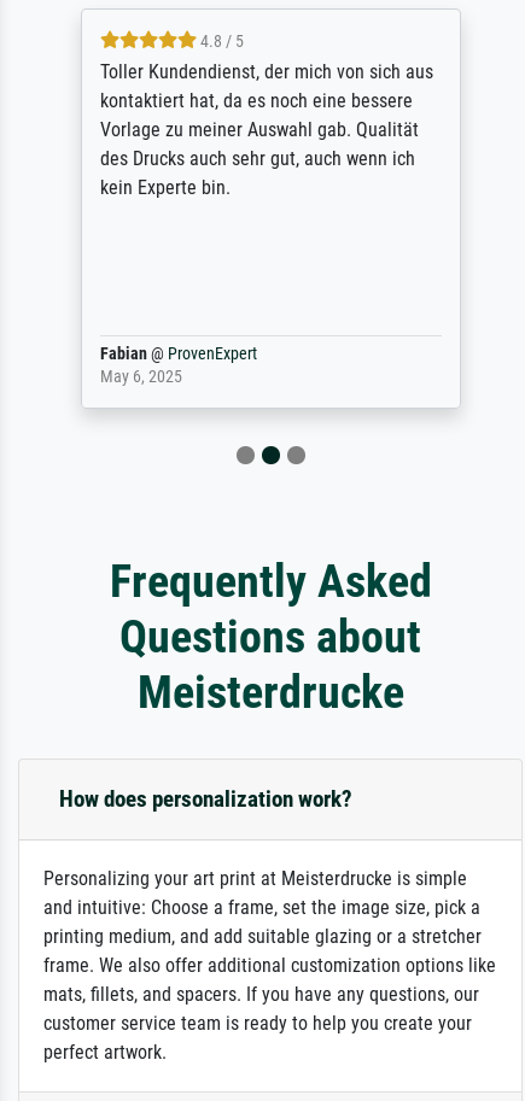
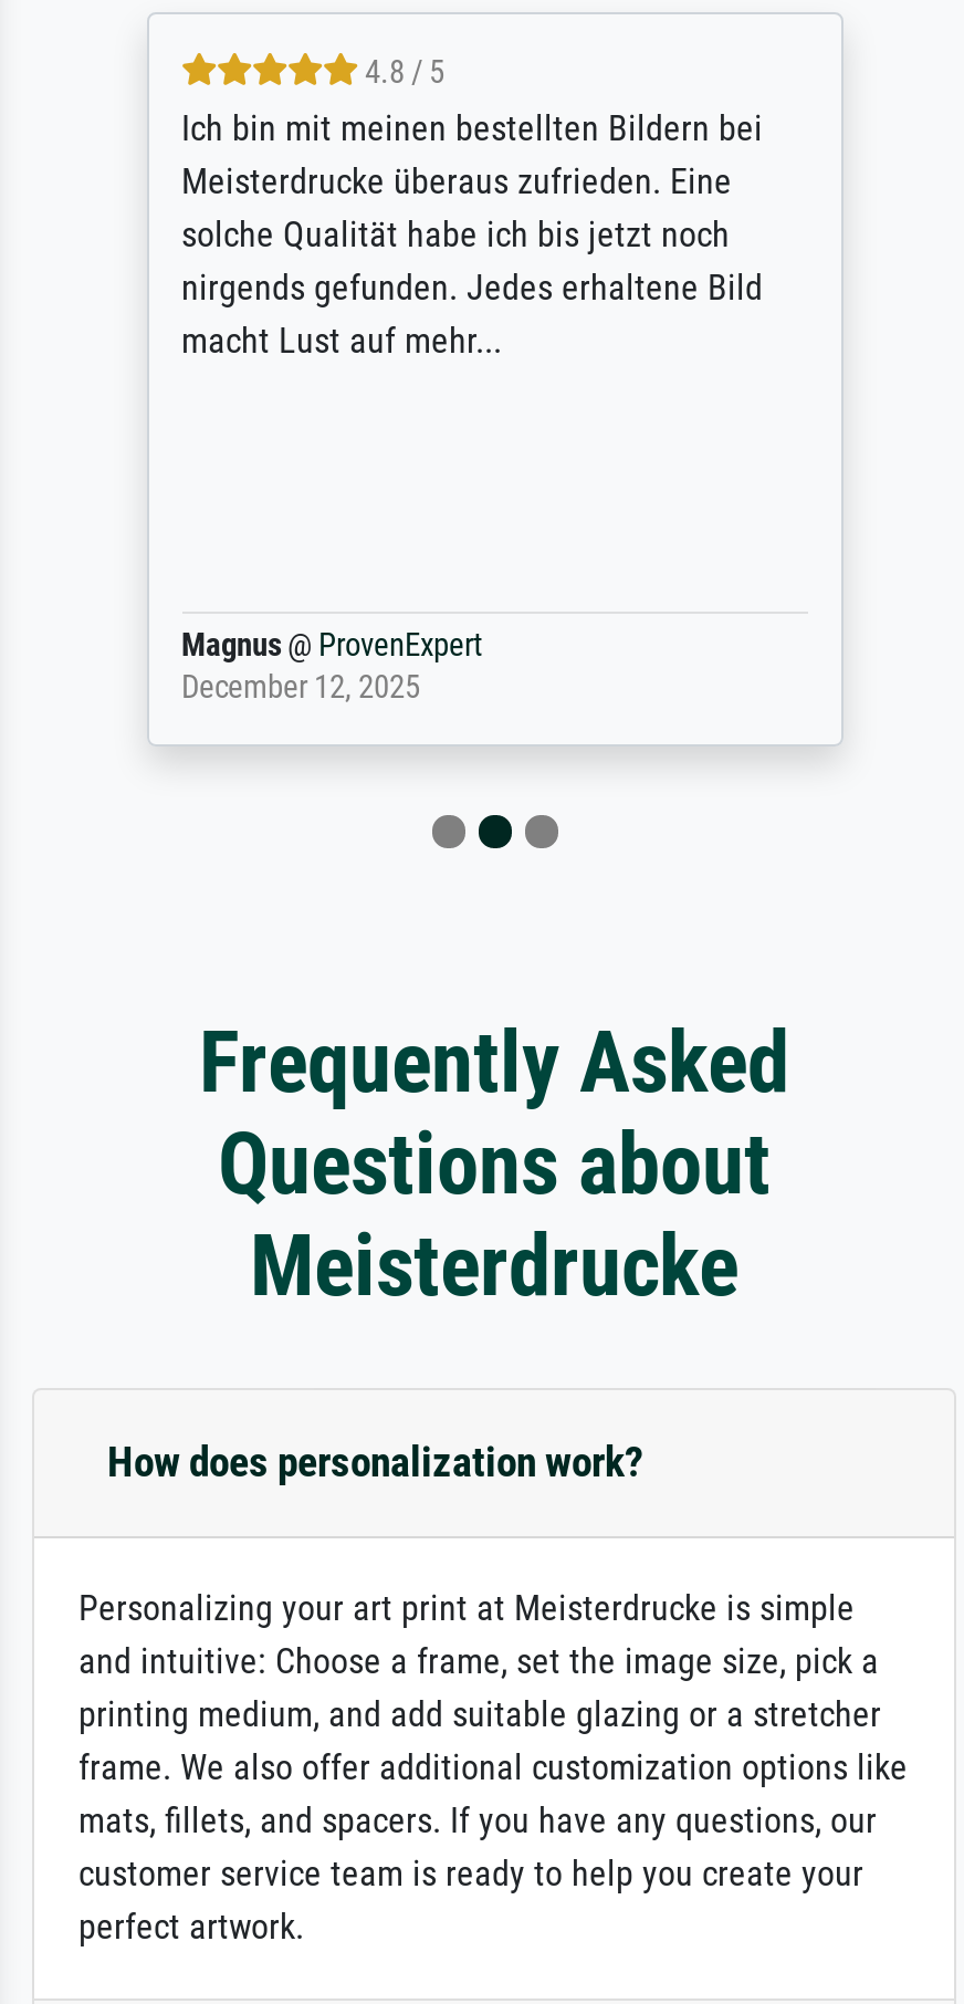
[100,61,433,199] Toller Kundendienst, der mich von sich aus | kontaktiert hat, da es noch eine bessere | Vorlage zu meiner Auswahl gab. Qualität | des Drucks auch sehr gut, auch wenn ich | kein Experte bin. -> [181,108,763,362] Ich bin mit meinen bestellten Bildern bei | Meisterdrucke überaus zufrieden. Eine | solche Qualität habe ich bis jetzt noch | nirgends gefunden. Jedes erhaltene Bild | macht Lust auf mehr...
[100,344,256,387] Fabian @ ProvenExpert | May 6, 2025 -> [181,628,482,707] Magnus @ ProvenExpert | December 12, 2025

